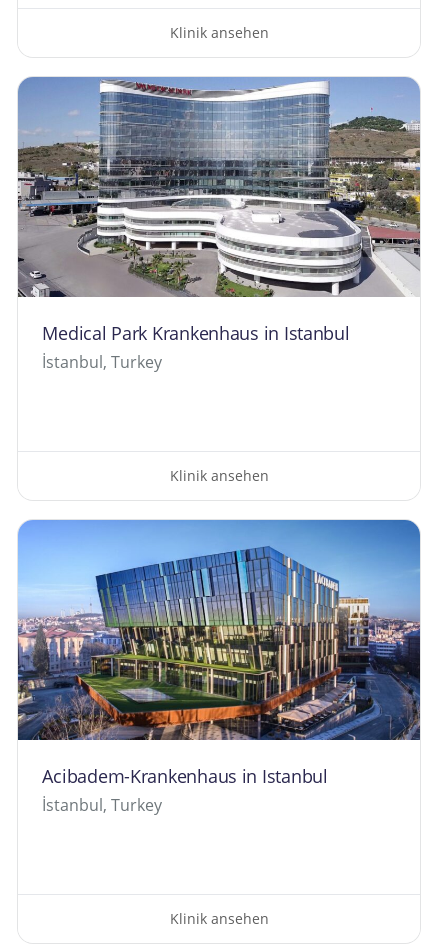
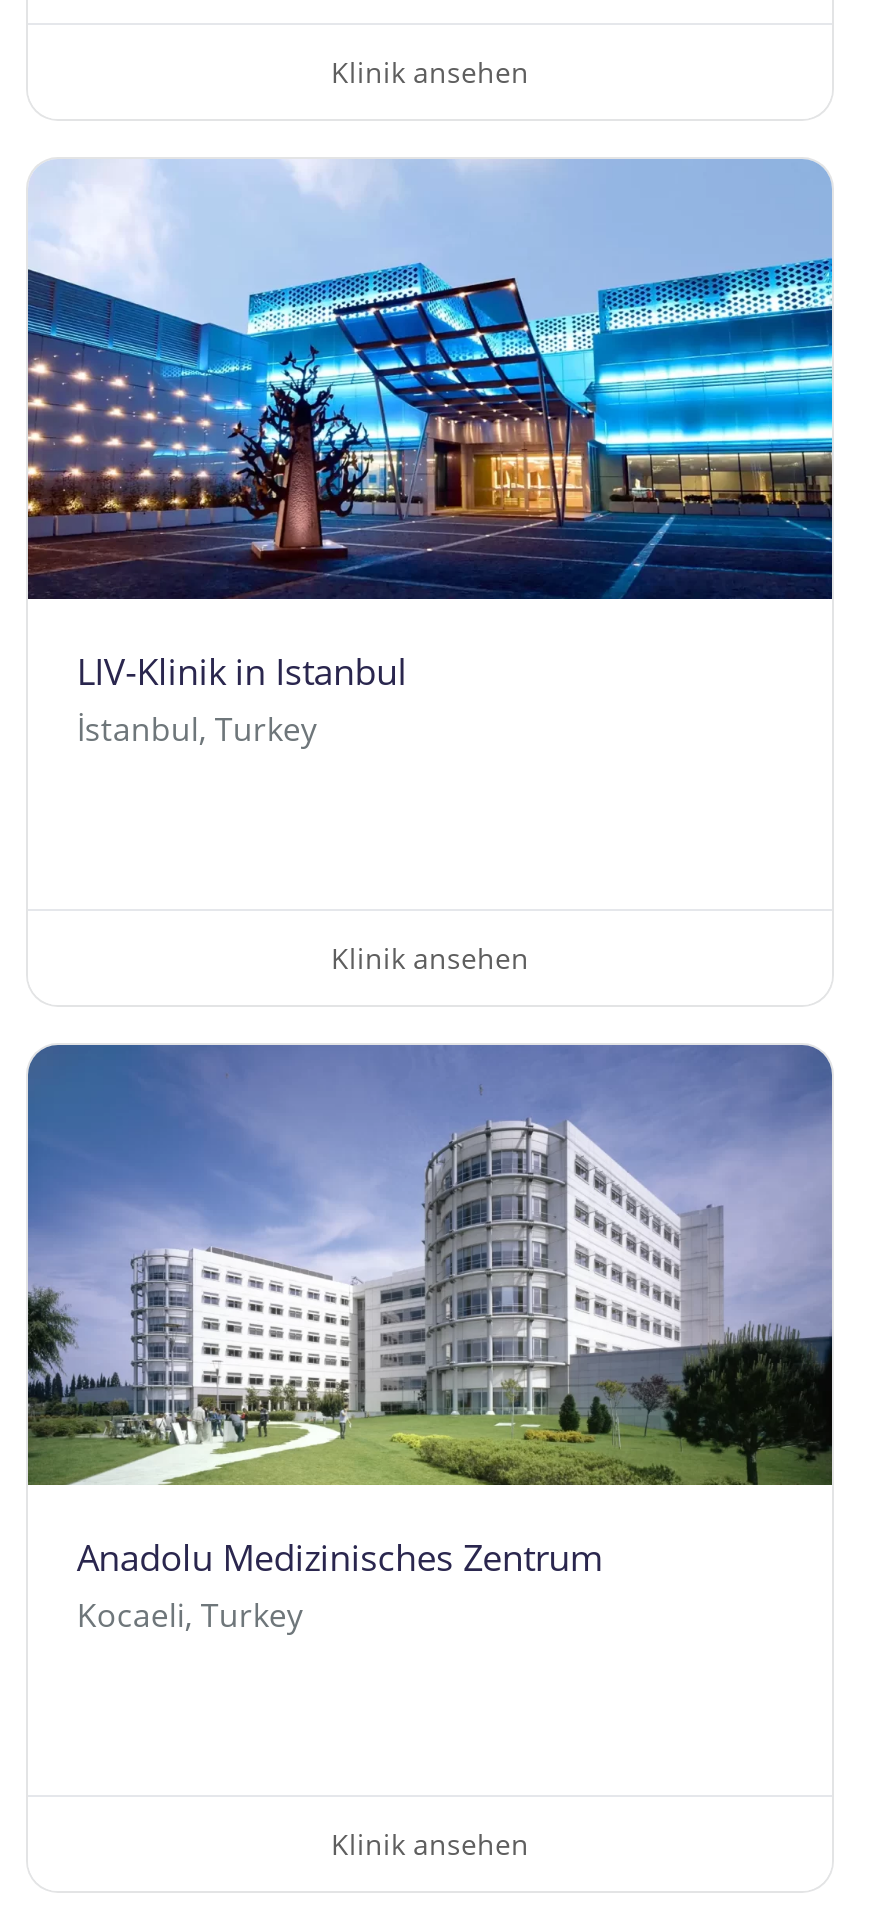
[17,76,421,345] [image] | Medical Park Krankenhaus in Istanbul -> [26,159,834,695] [image] | LIV-Klinik in Istanbul
[17,519,421,816] [image] | Acibadem-Krankenhaus in Istanbul | İstanbul, Turkey -> [26,1043,834,1637] [image] | Anadolu Medizinisches Zentrum | Kocaeli, Turkey

